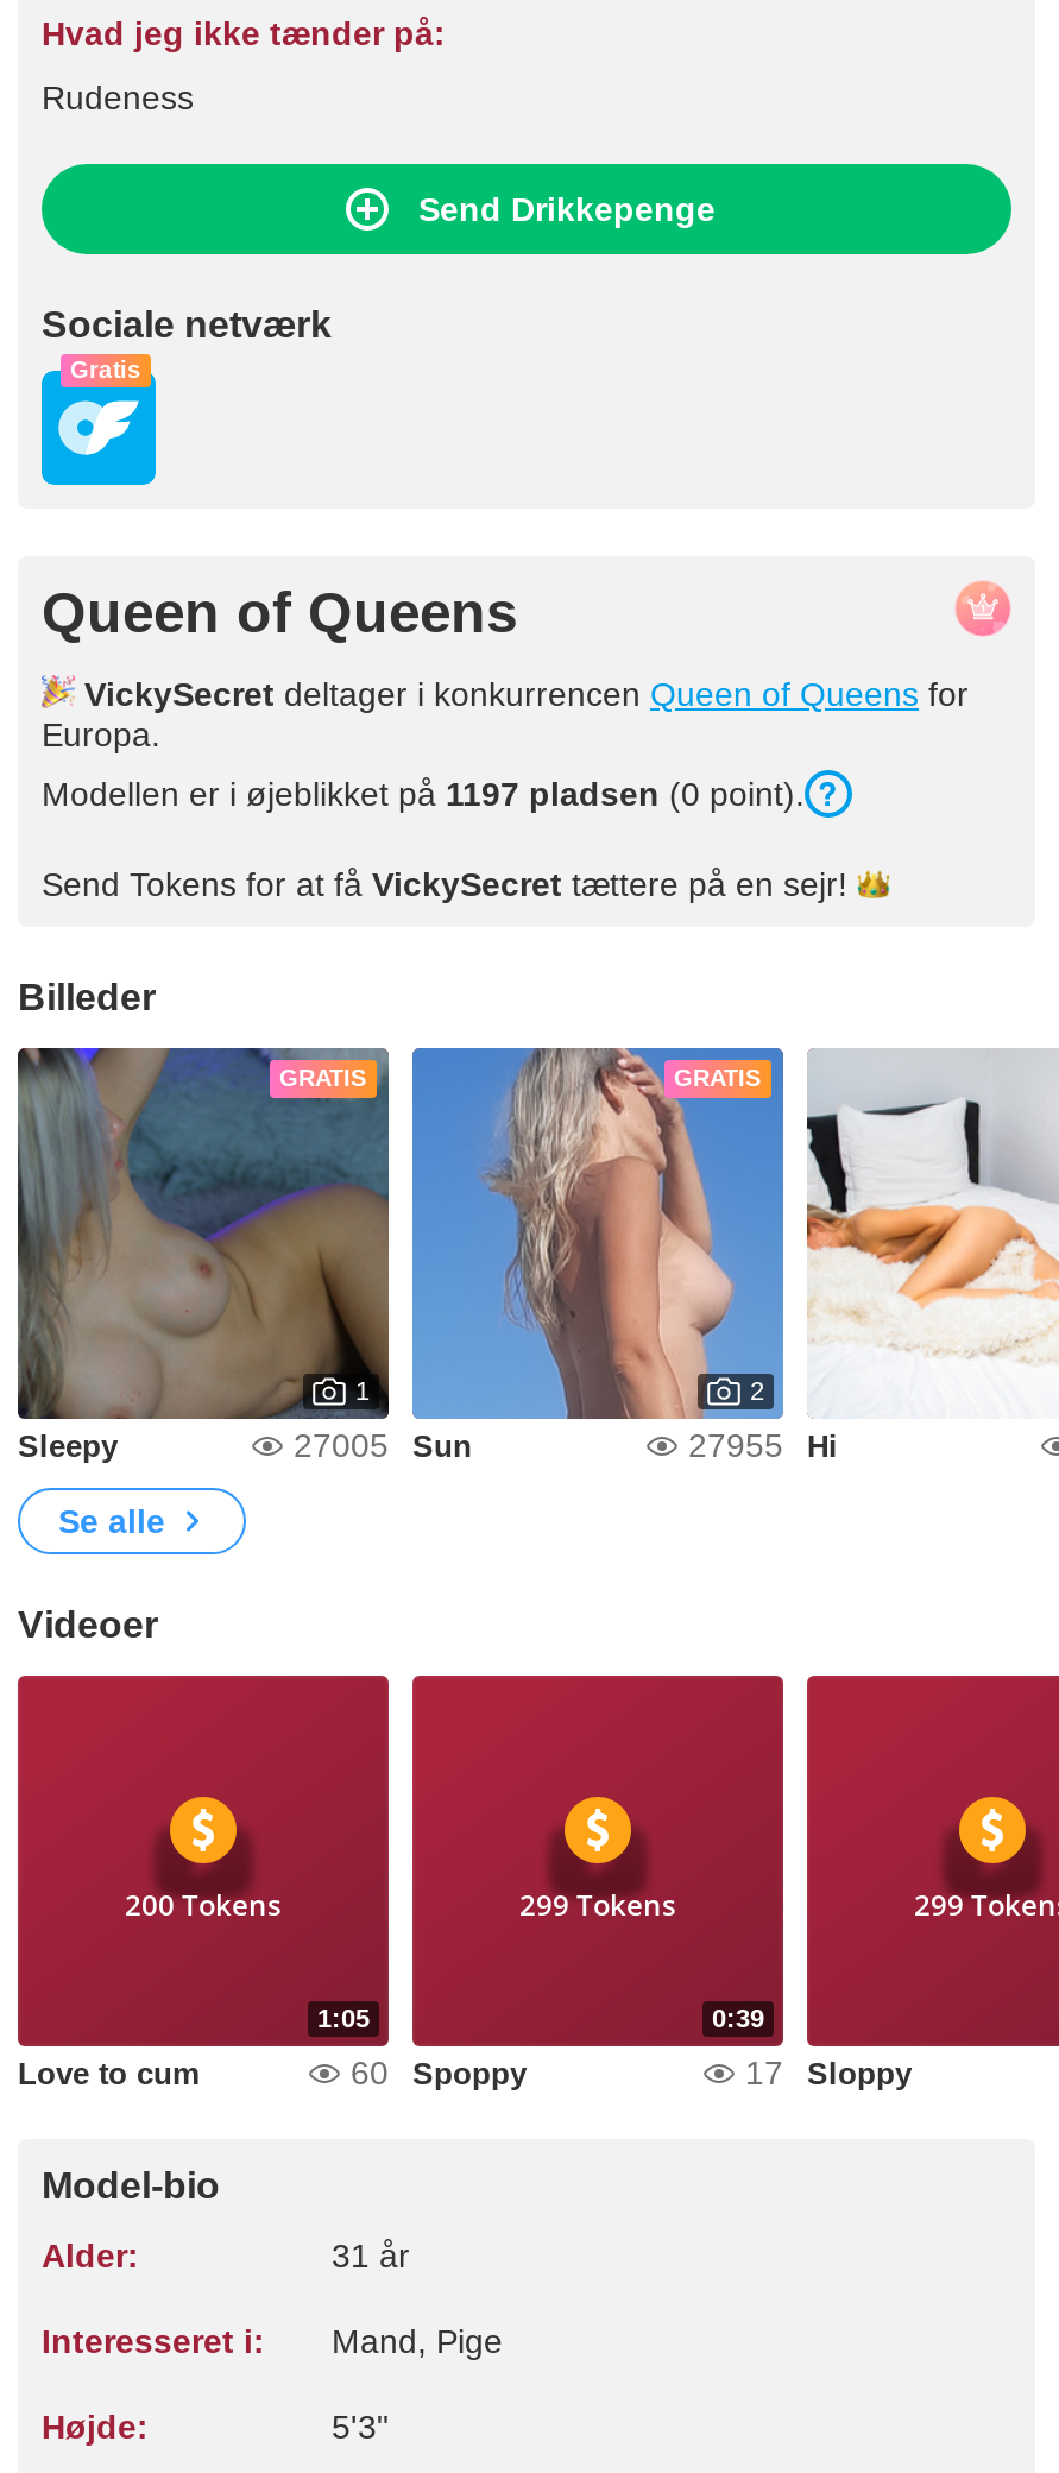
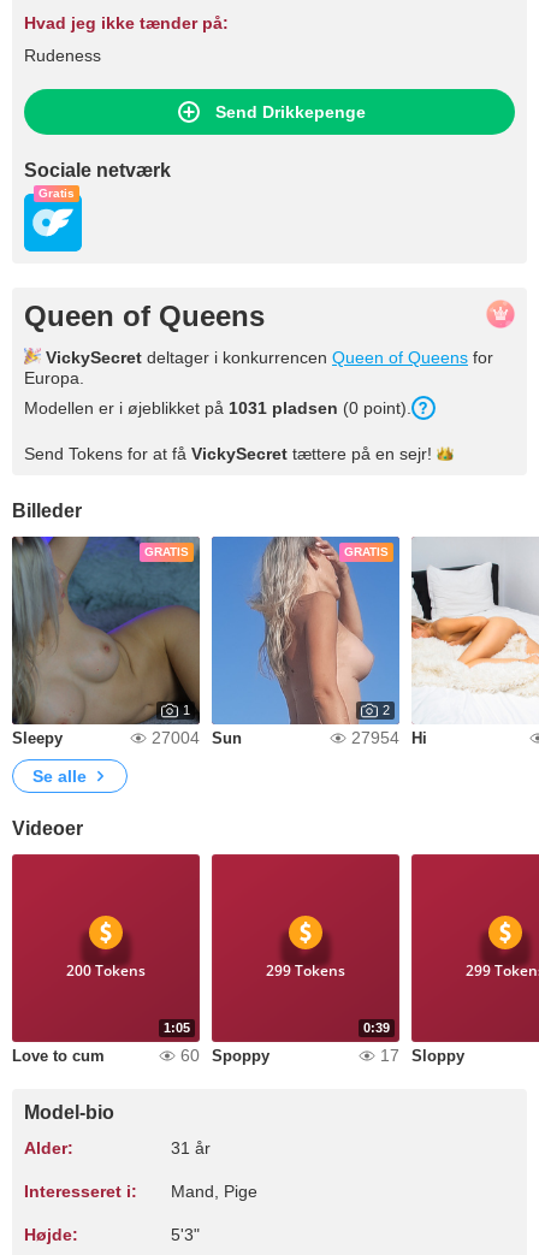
[42,775,805,813] Modellen er i øjeblikket på 1197 pladsen (0 point). -> [24,398,411,418] Modellen er i øjeblikket på 1031 pladsen (0 point).
[294,1426,472,1464] 27005 Sun -> [152,728,242,747] 27004 Sun
[688,1426,838,1464] 27955 Hi -> [351,728,427,747] 27954 Hi

